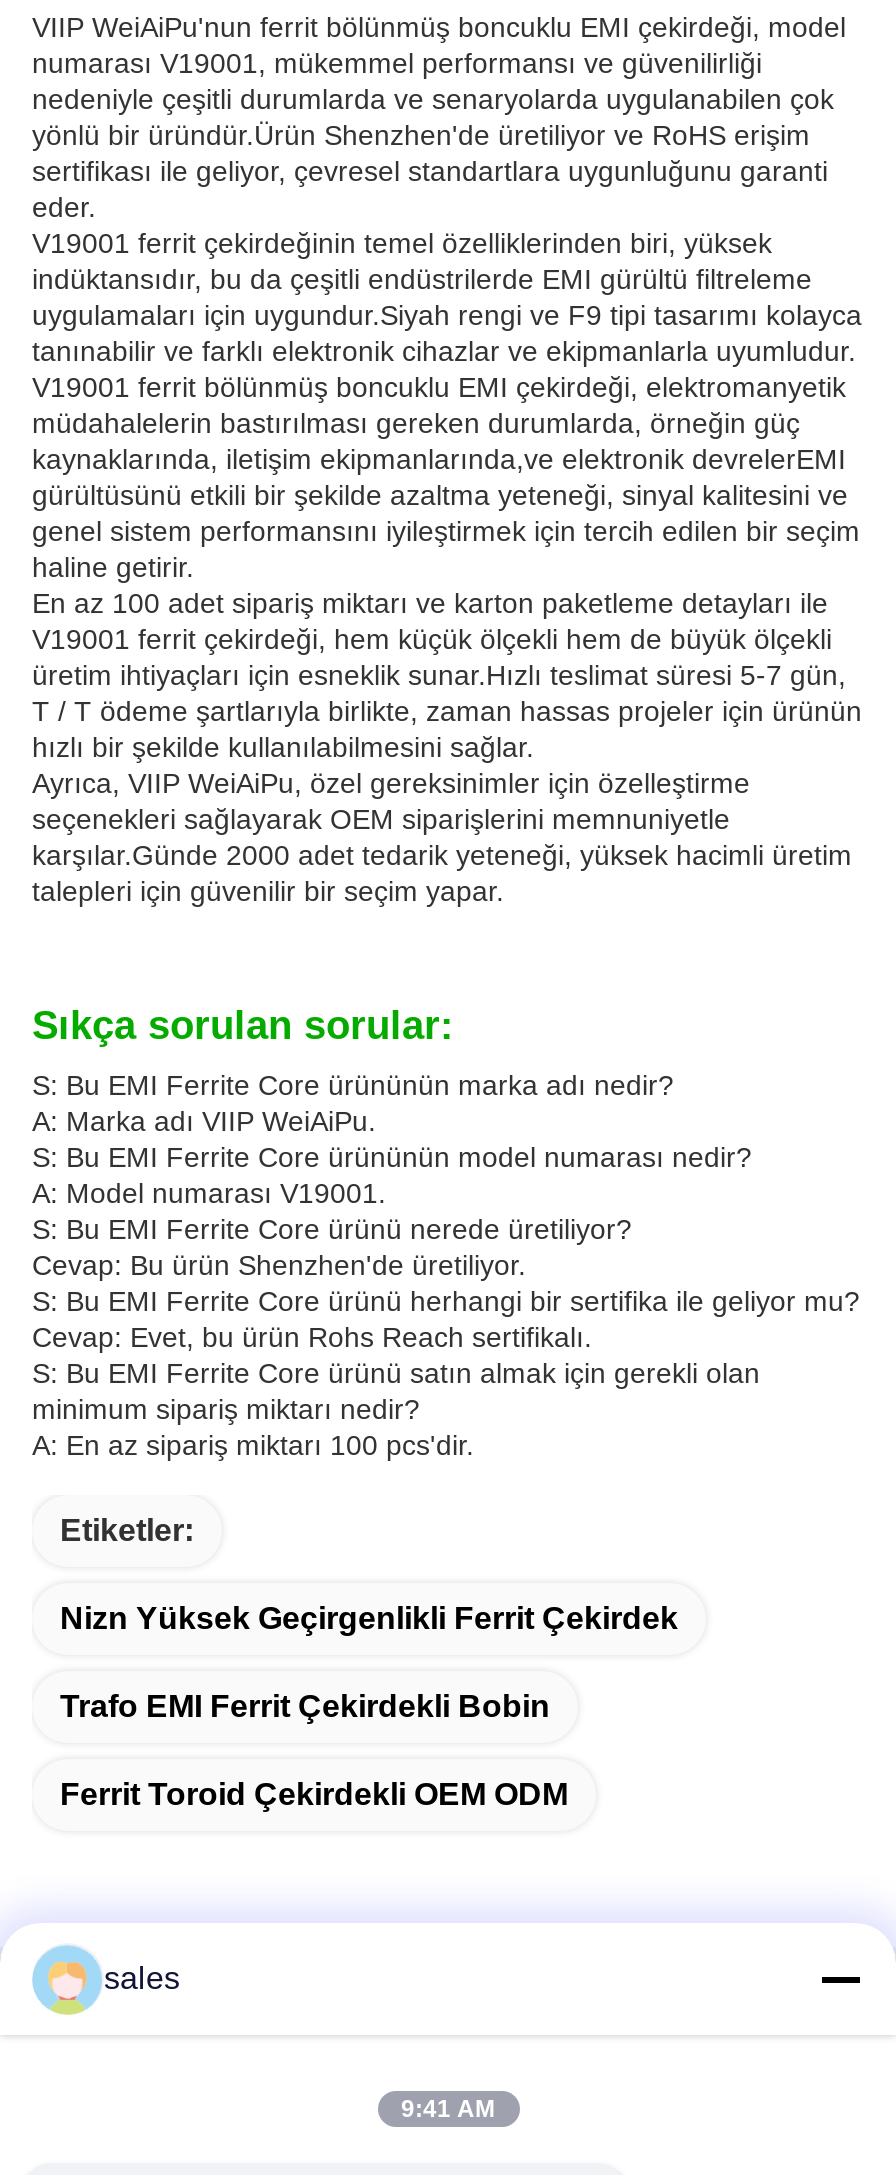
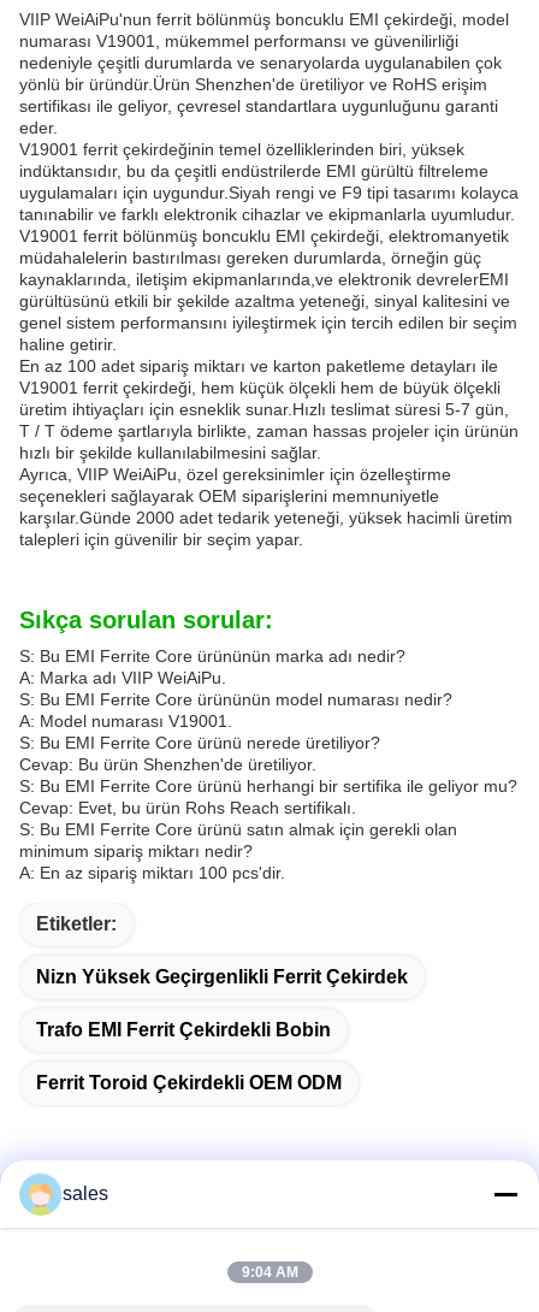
[401,2095,495,2123] 9:41 AM -> [241,1264,298,1281] 9:04 AM

